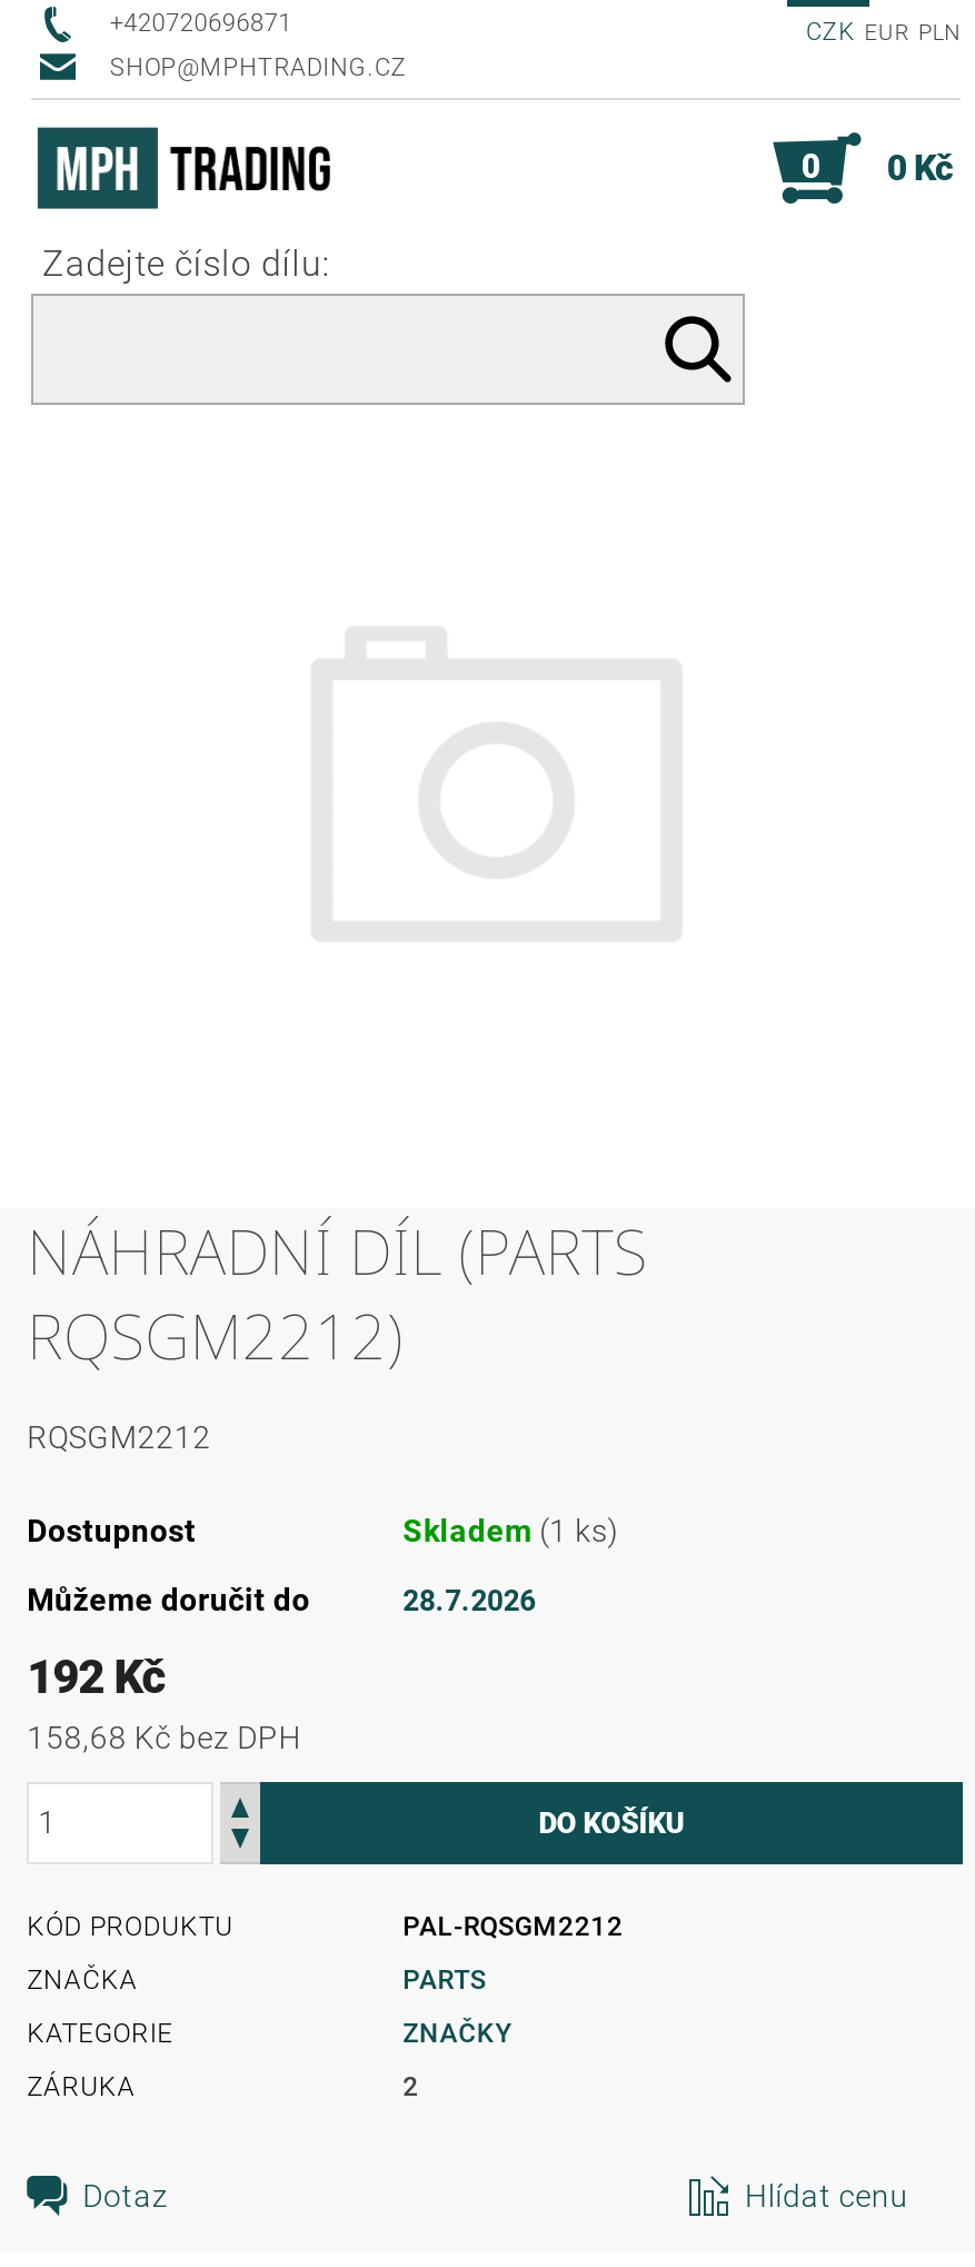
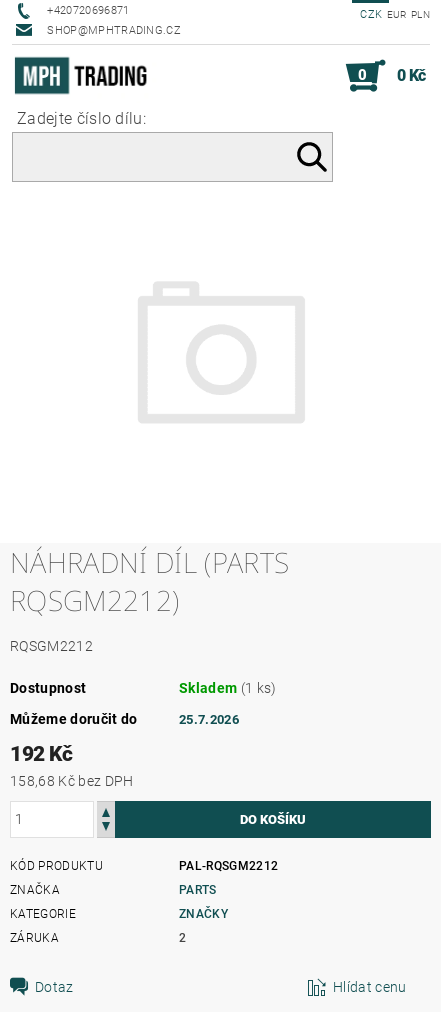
[403,1583,536,1616] 28.7.2026 -> [179,711,239,726] 25.7.2026

